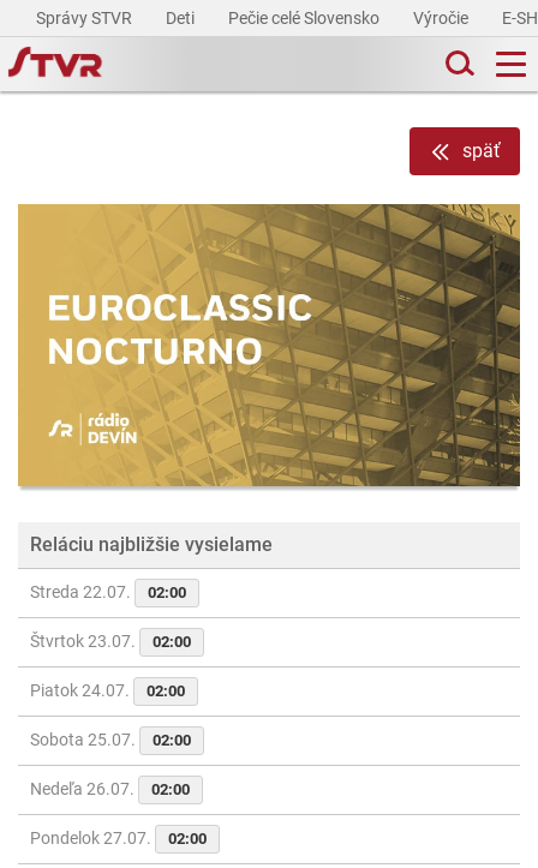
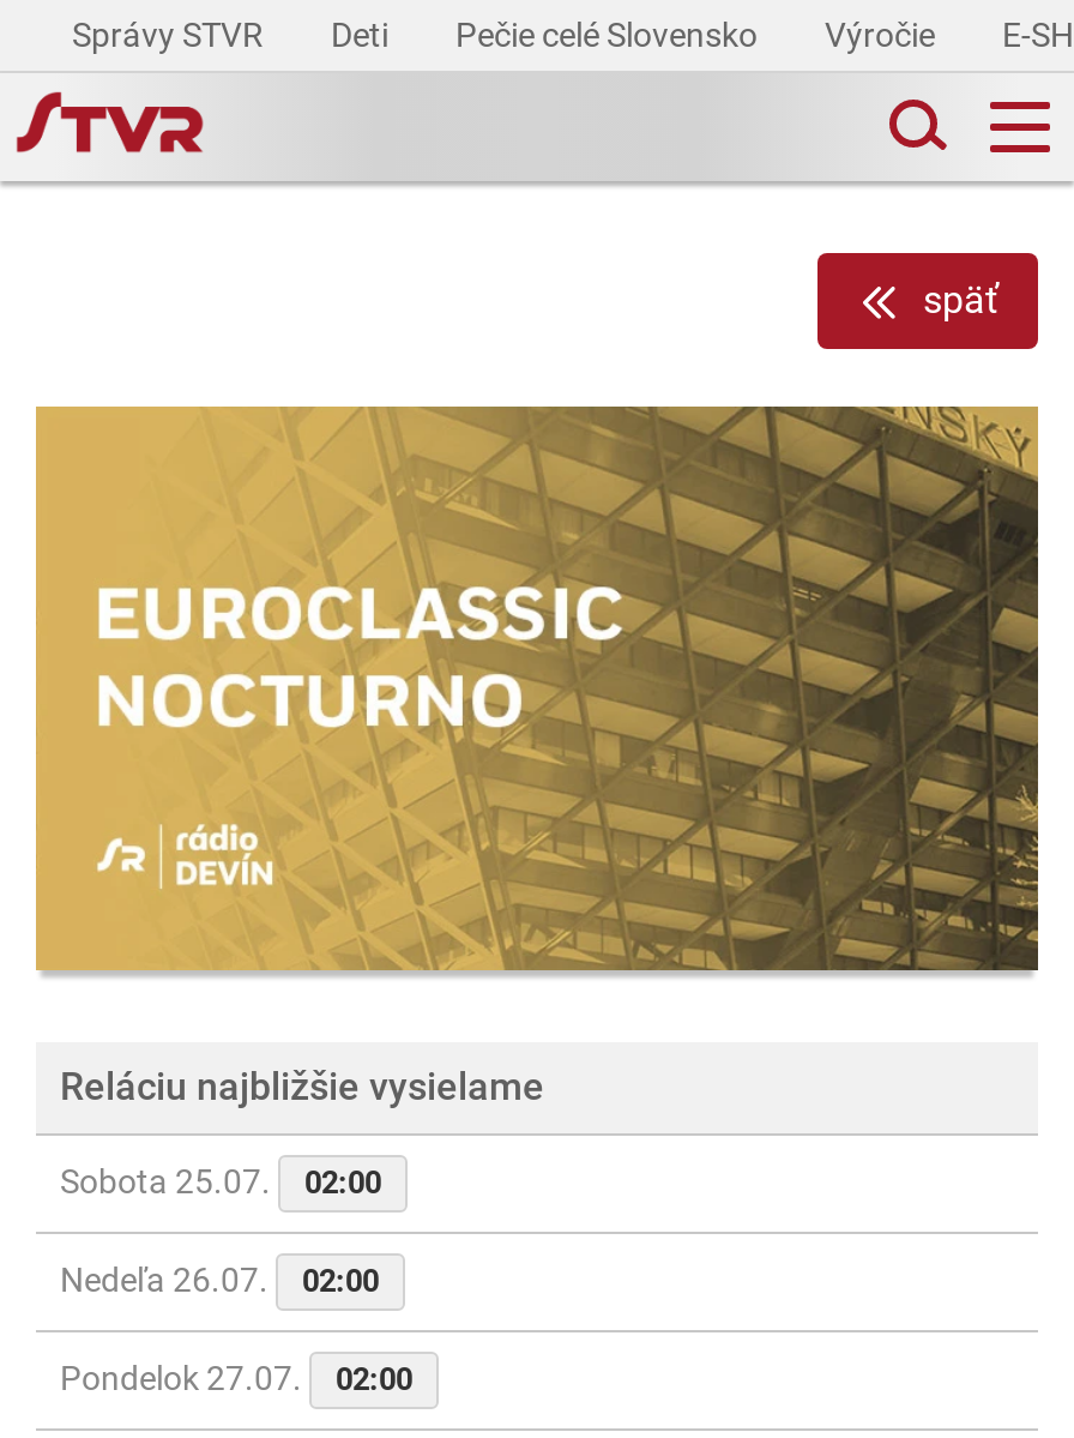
[30,583,191,700] Streda 22.07. | 02:00 | Štvrtok 23.07. | 02:00 | Piatok 24.07. | 02:00 -> none

